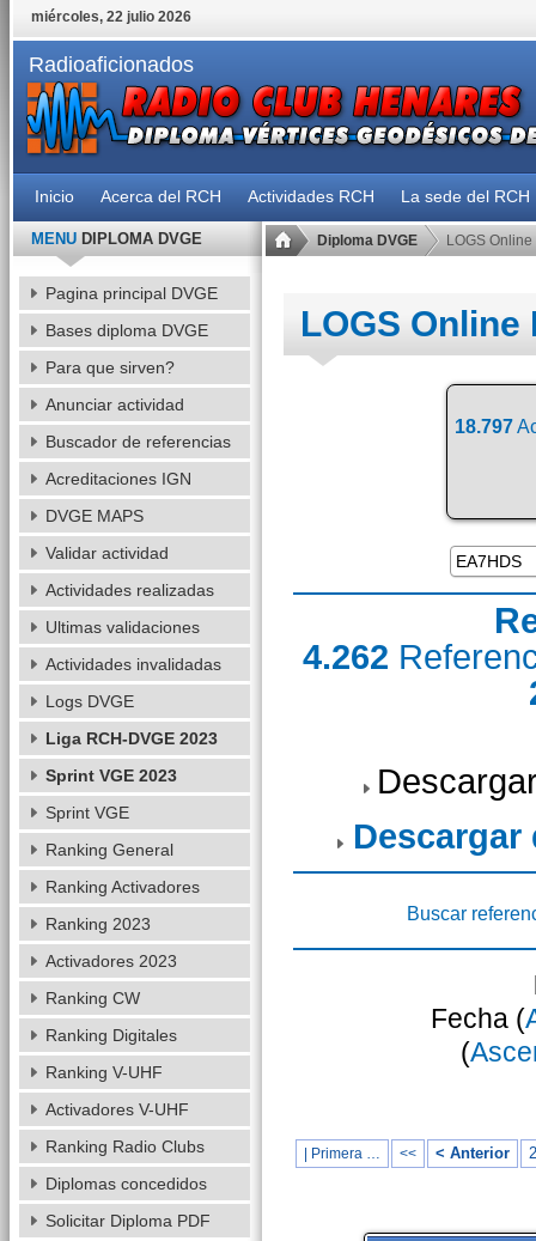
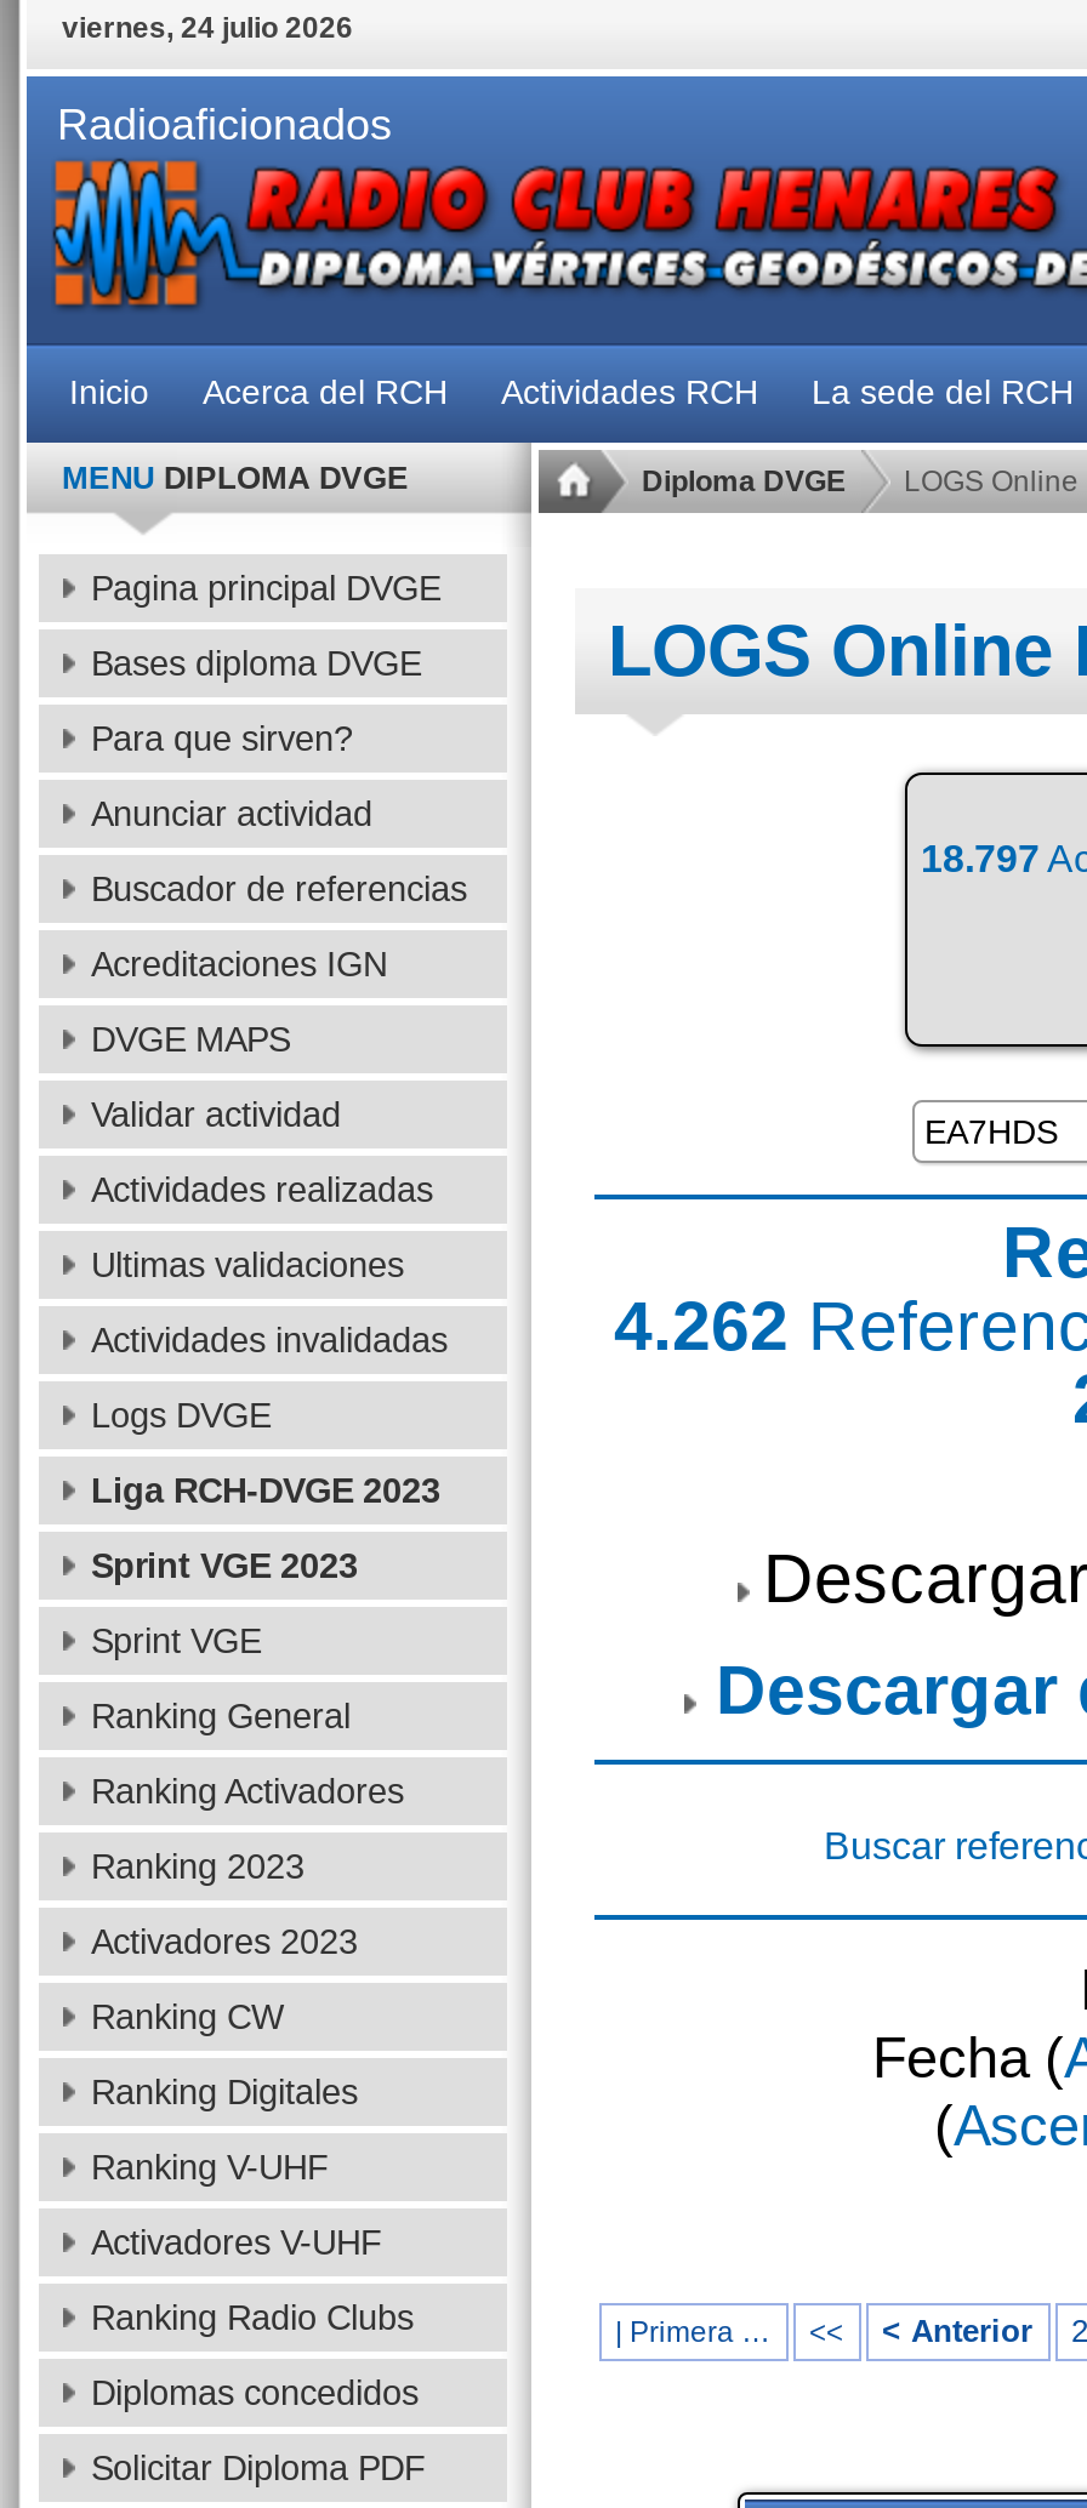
[31,8,191,25] miércoles, 22 julio 2026 -> [62,11,353,45] viernes, 24 julio 2026

